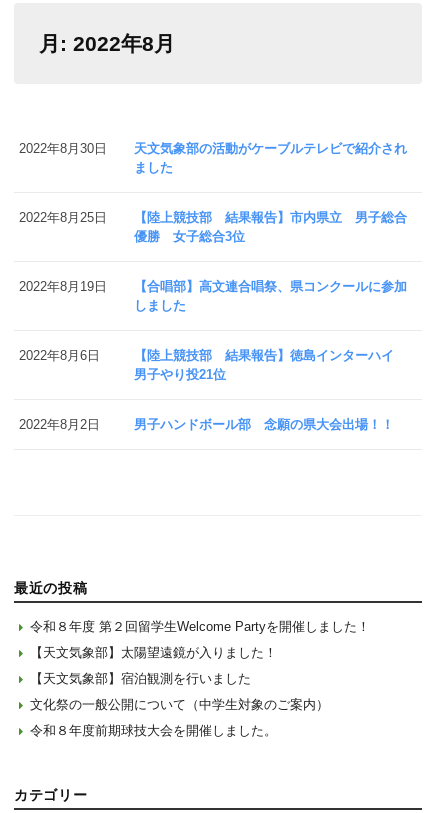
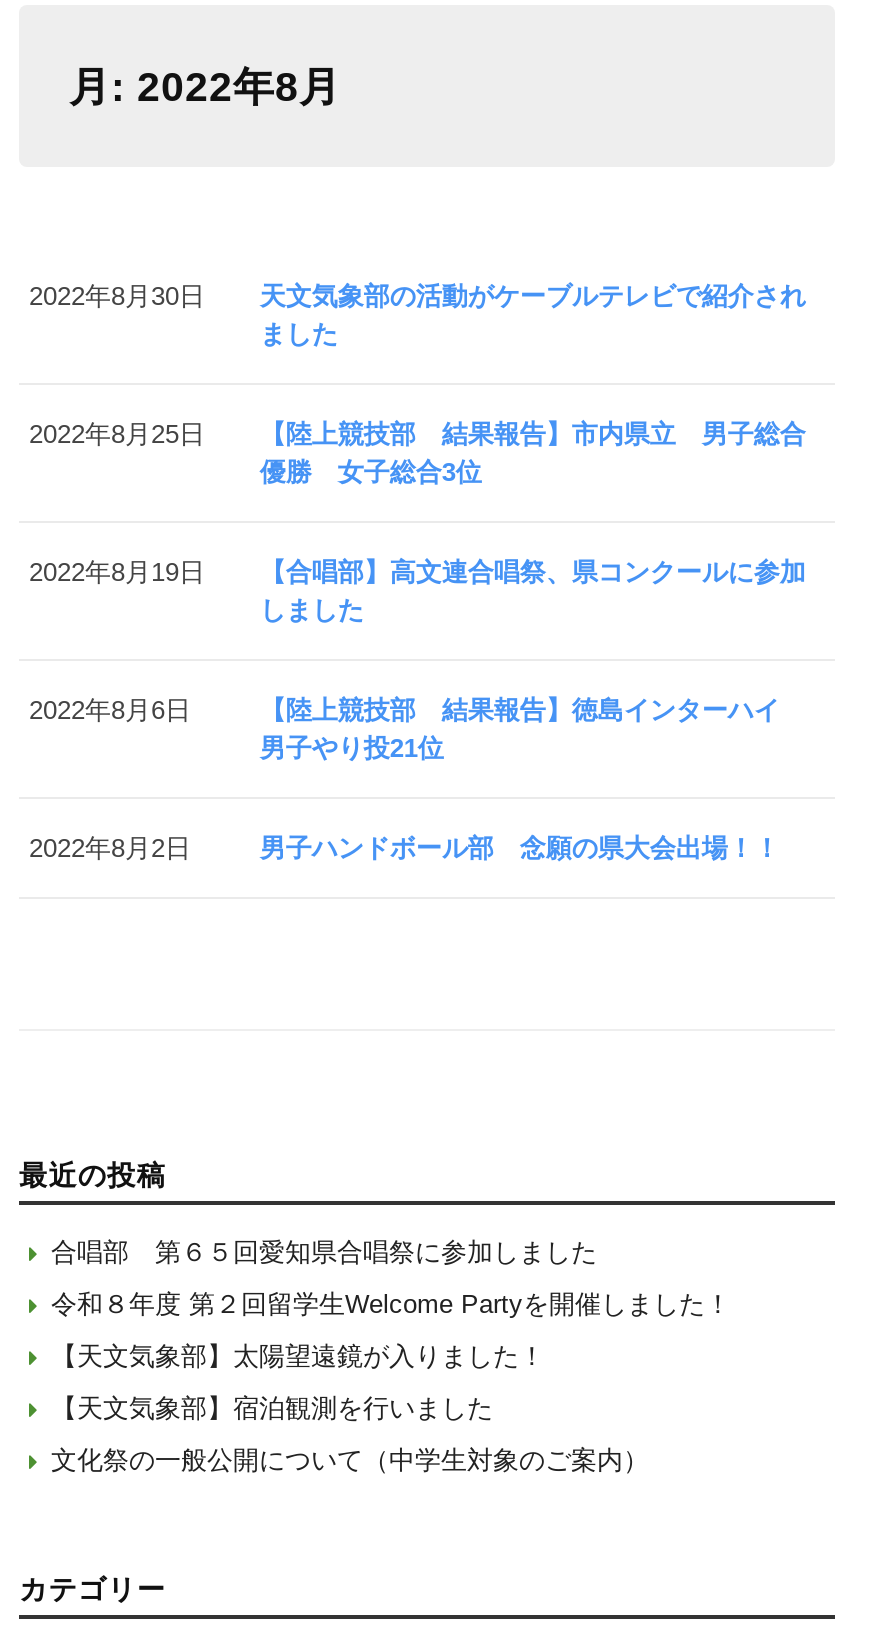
none -> [51,1237,597,1267] 合唱部 第６５回愛知県合唱祭に参加しました
moved [30,619,370,712] -> [51,1289,731,1475]: 令和８年度 第２回留学生Welcome Partyを開催しました！ | 【天文気象部】太陽望遠鏡が入りました！ | 【天文気象部】宿泊観測を行いました | 文化祭の一般公開について（中学生対象のご案内）
[30,723,277,738] 令和８年度前期球技大会を開催しました。 -> none

